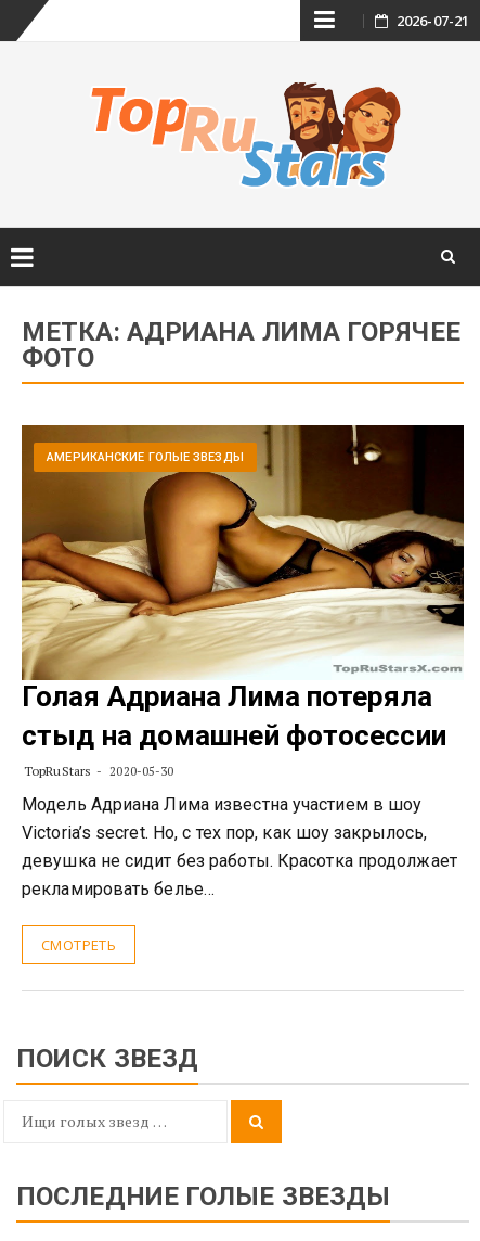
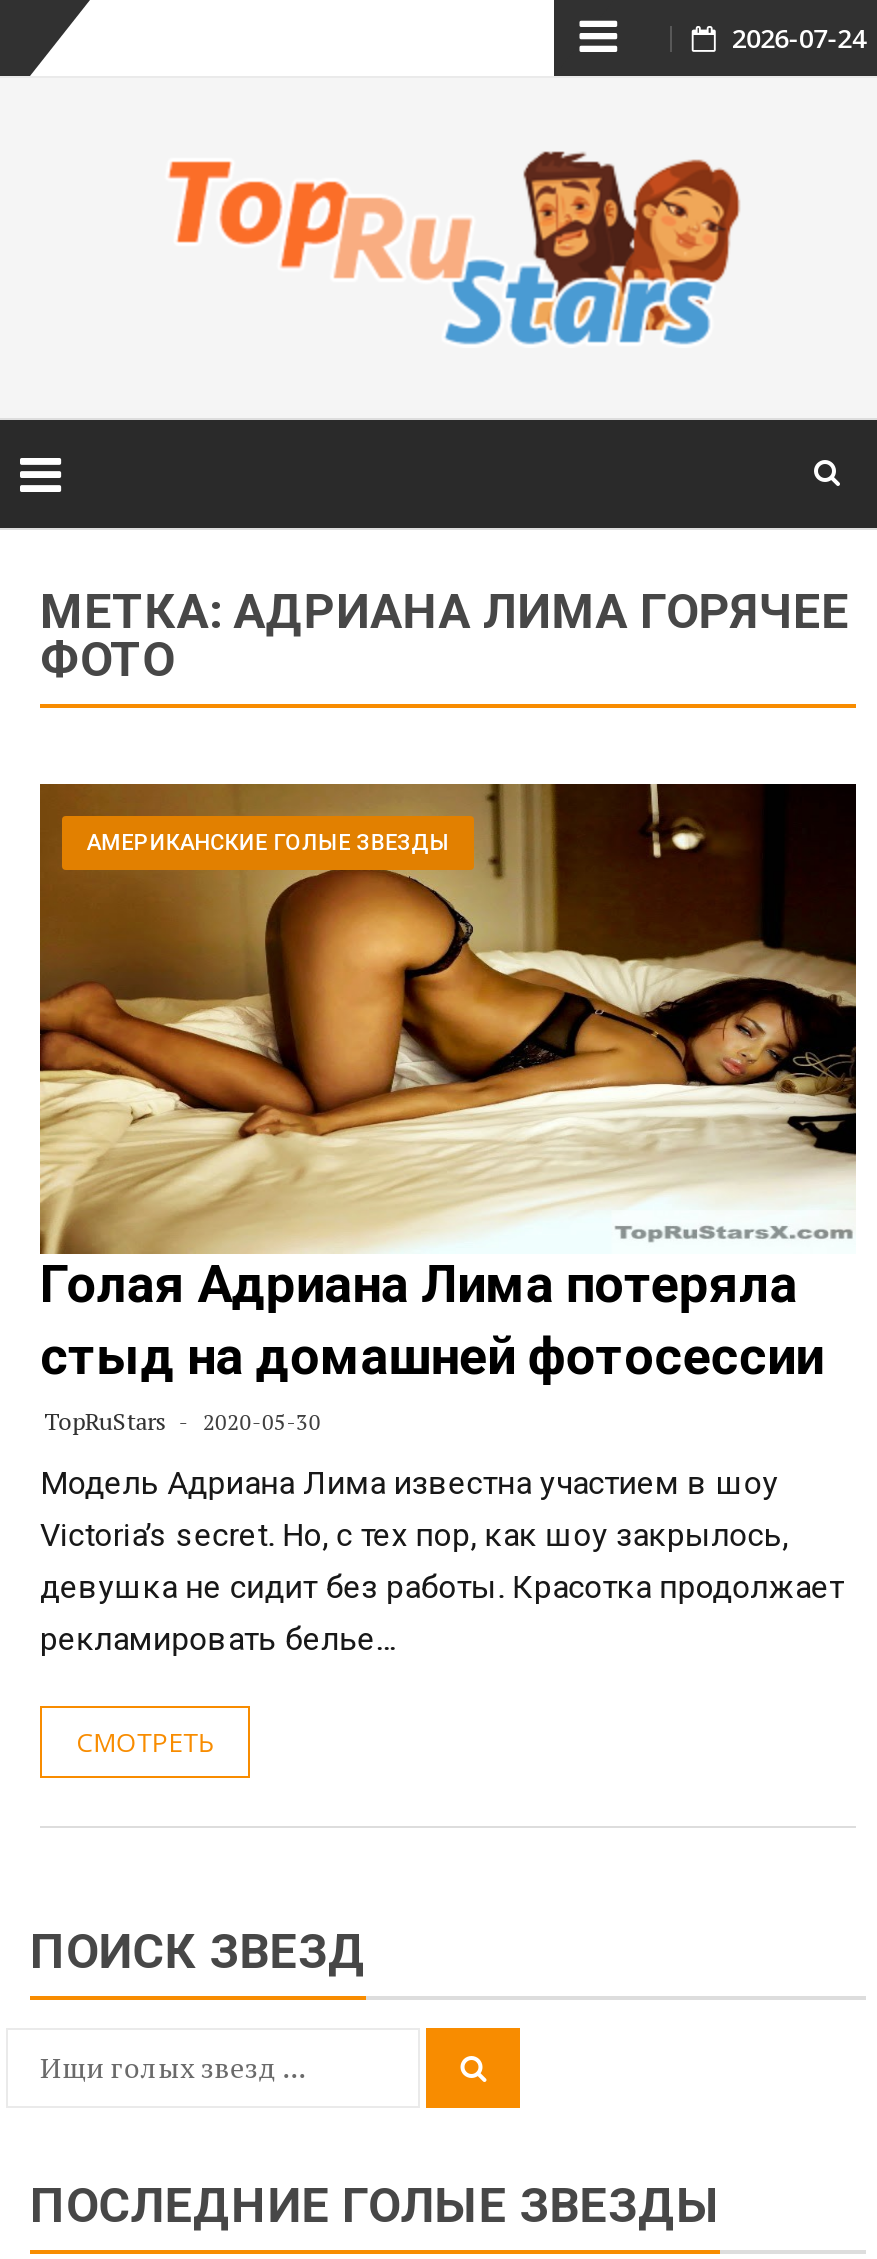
[397,11,469,30] 2026-07-21 -> [732,20,866,56] 2026-07-24

